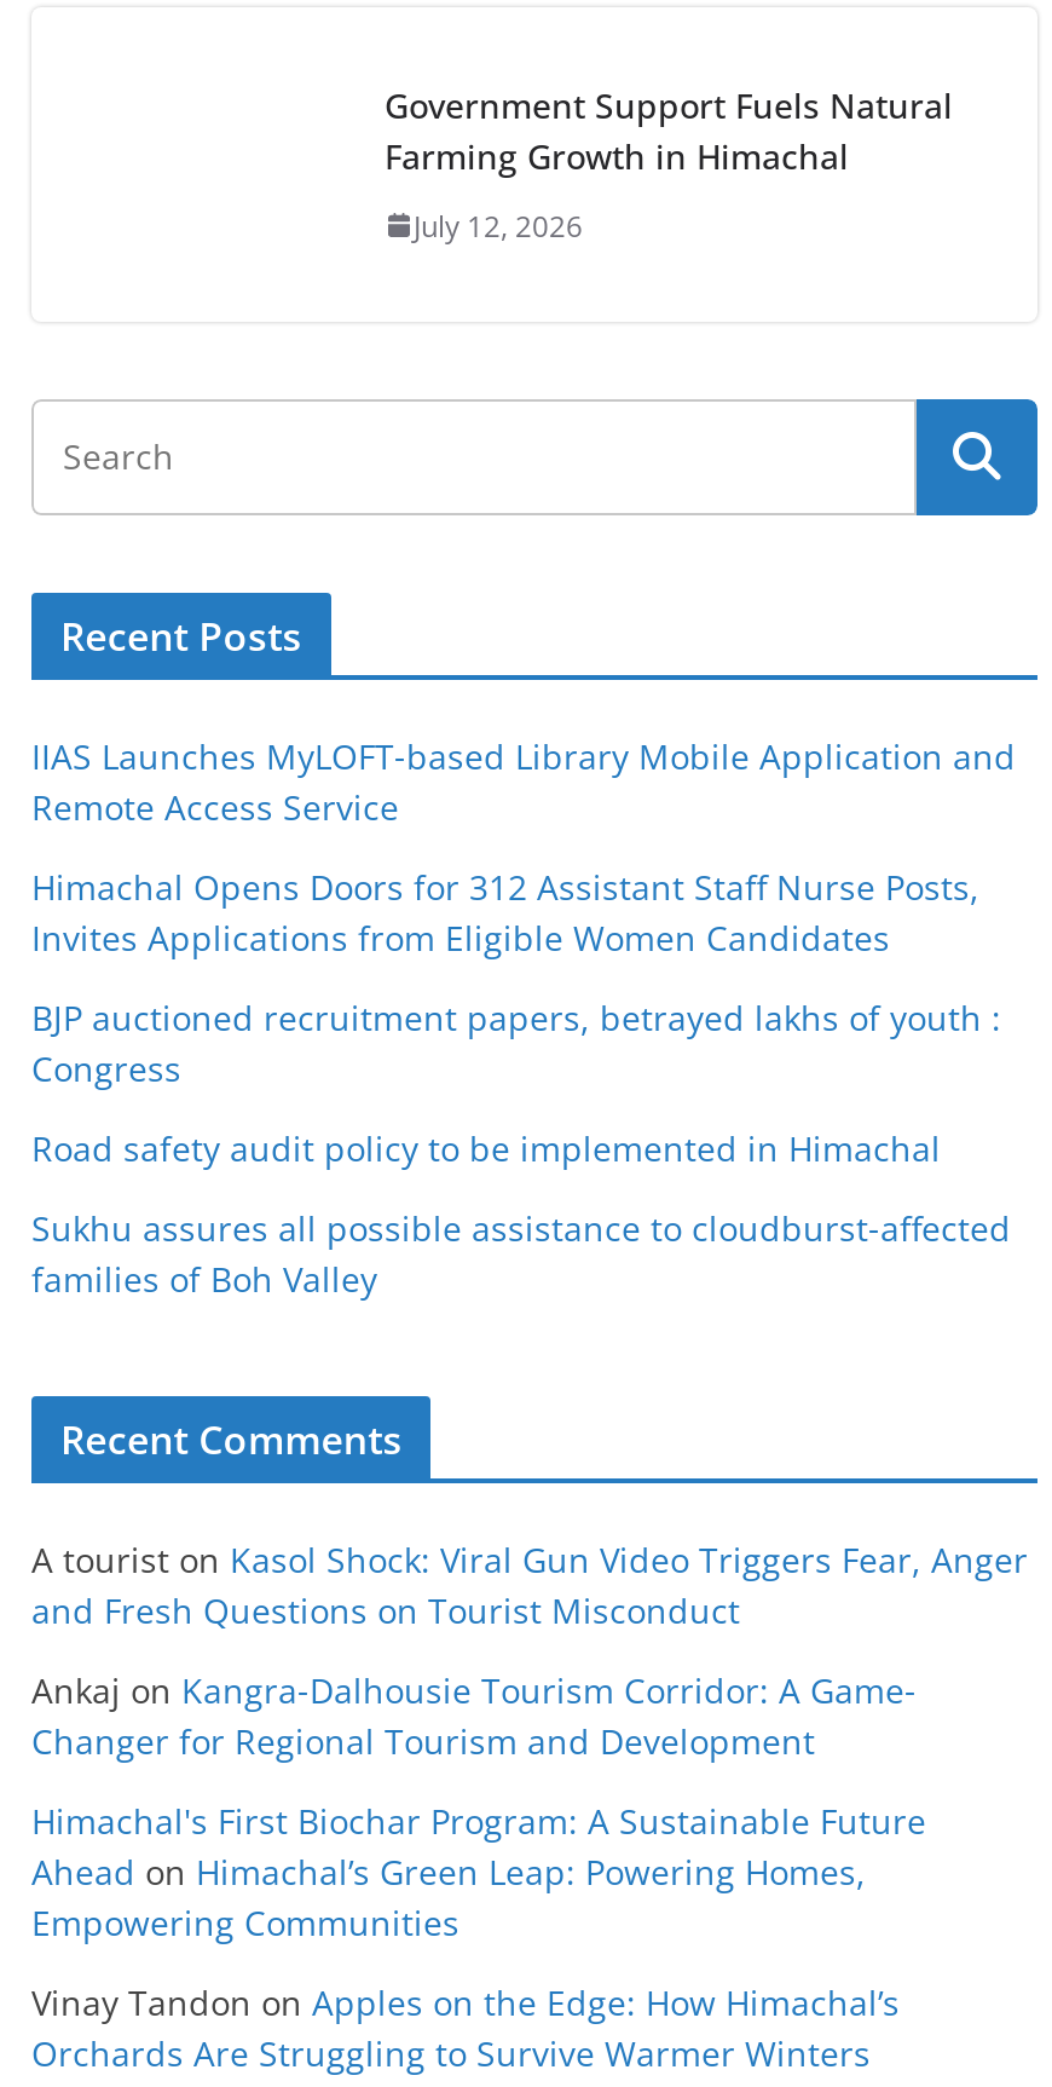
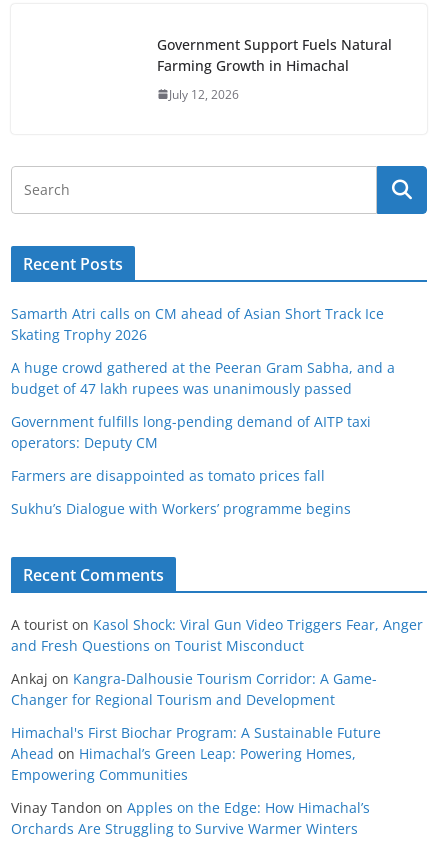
[31,733,1016,830] IIAS Launches MyLOFT-based Library Mobile Application and | Remote Access Service -> [11,304,384,344] Samarth Atri calls on CM ahead of Asian Short Track Ice | Skating Trophy 2026
[31,864,979,961] Himachal Opens Doors for 312 Assistant Staff Nurse Posts, | Invites Applications from Eligible Women Candidates -> [11,358,395,398] A huge crowd gathered at the Peeran Gram Sabha, and a | budget of 47 lakh rupees was unanimously passed
[31,995,1001,1092] BJP auctioned recruitment papers, betrayed lakhs of youth : | Congress -> [11,412,371,452] Government fulfills long-pending demand of AITP taxi | operators: Deputy CM
[31,1125,941,1171] Road safety audit policy to be implemented in Himachal -> [11,466,325,485] Farmers are disappointed as tomato prices fall
[31,1205,1011,1302] Sukhu assures all possible assistance to cloudburst-affected | families of Boh Valley -> [11,499,351,518] Sukhu’s Dialogue with Workers’ programme begins

